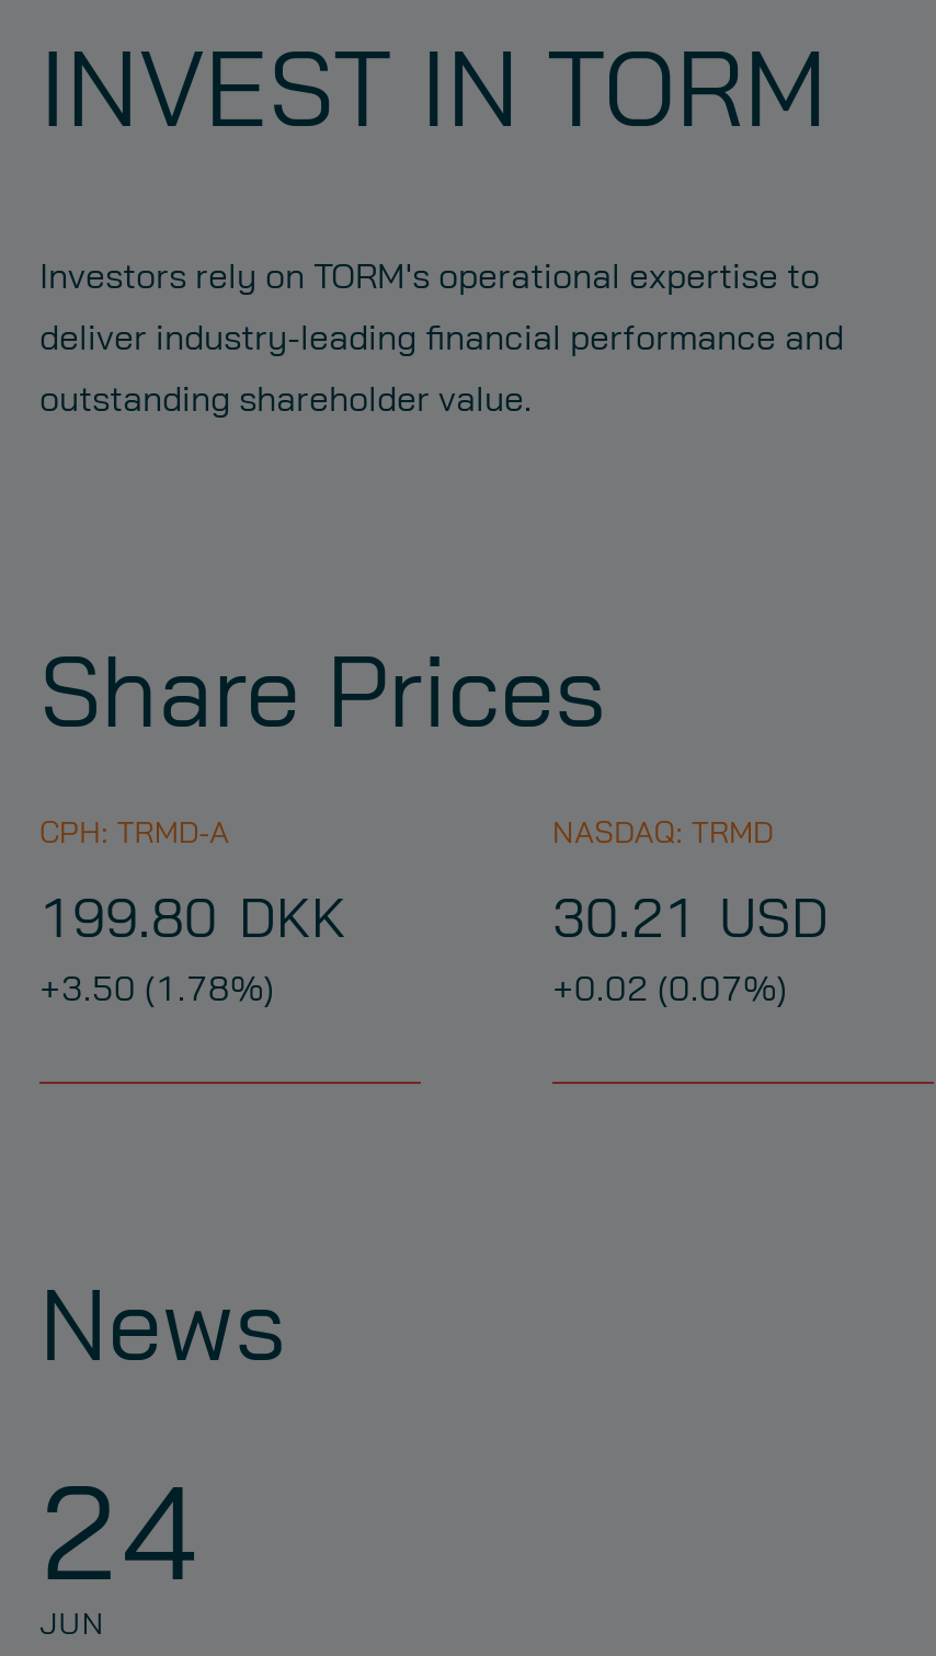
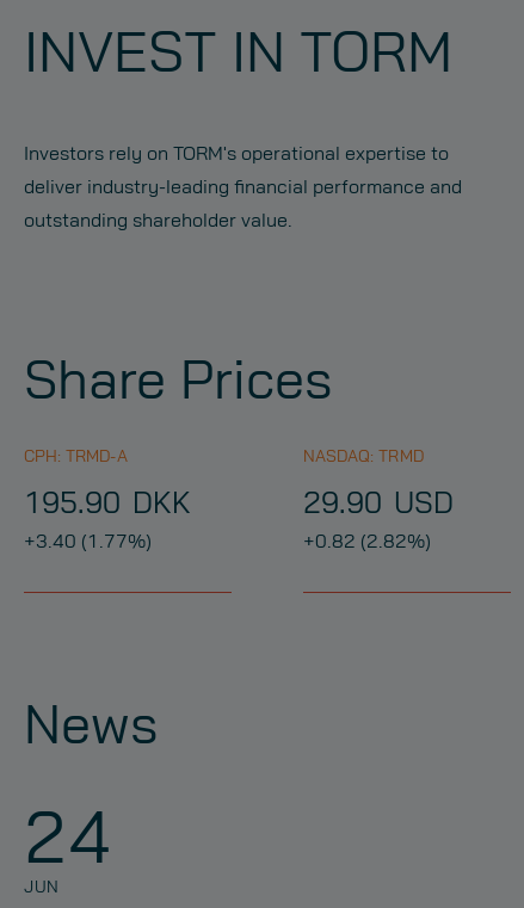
[39,880,217,948] 199.80 -> [24,482,121,519] 195.90
[552,880,697,948] 30.21 -> [303,482,382,519] 29.90
[39,966,274,1007] +3.50 (1.78%) -> [24,529,152,551] +3.40 (1.77%)
[552,966,787,1007] +0.02 (0.07%) -> [303,529,431,551] +0.82 (2.82%)

